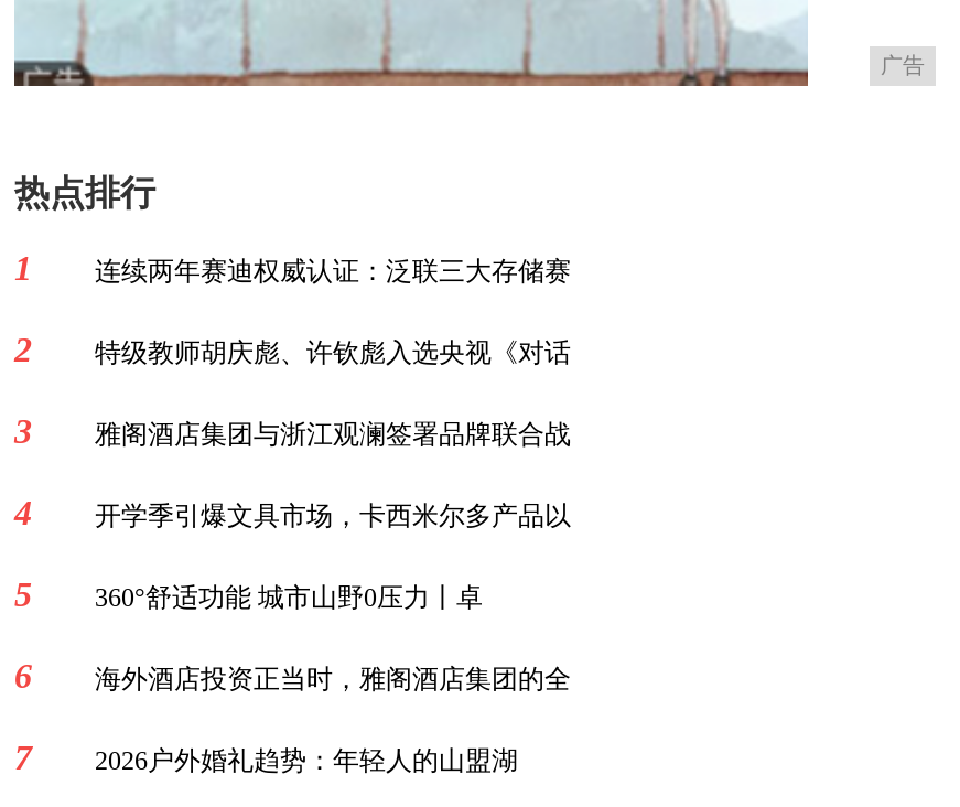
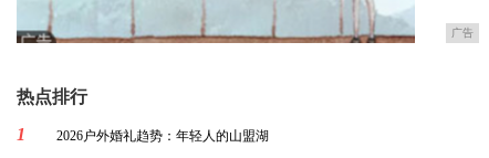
[14,256,571,776] 连续两年赛迪权威认证：泛联三大存储赛 | 2 | 特级教师胡庆彪、许钦彪入选央视《对话 | 3 | 雅阁酒店集团与浙江观澜签署品牌联合战 | 4 | 开学季引爆文具市场，卡西米尔多产品以 | 5 | 360°舒适功能 城市山野0压力丨卓 | 6 | 海外酒店投资正当时，雅阁酒店集团的全 | 7 -> none

